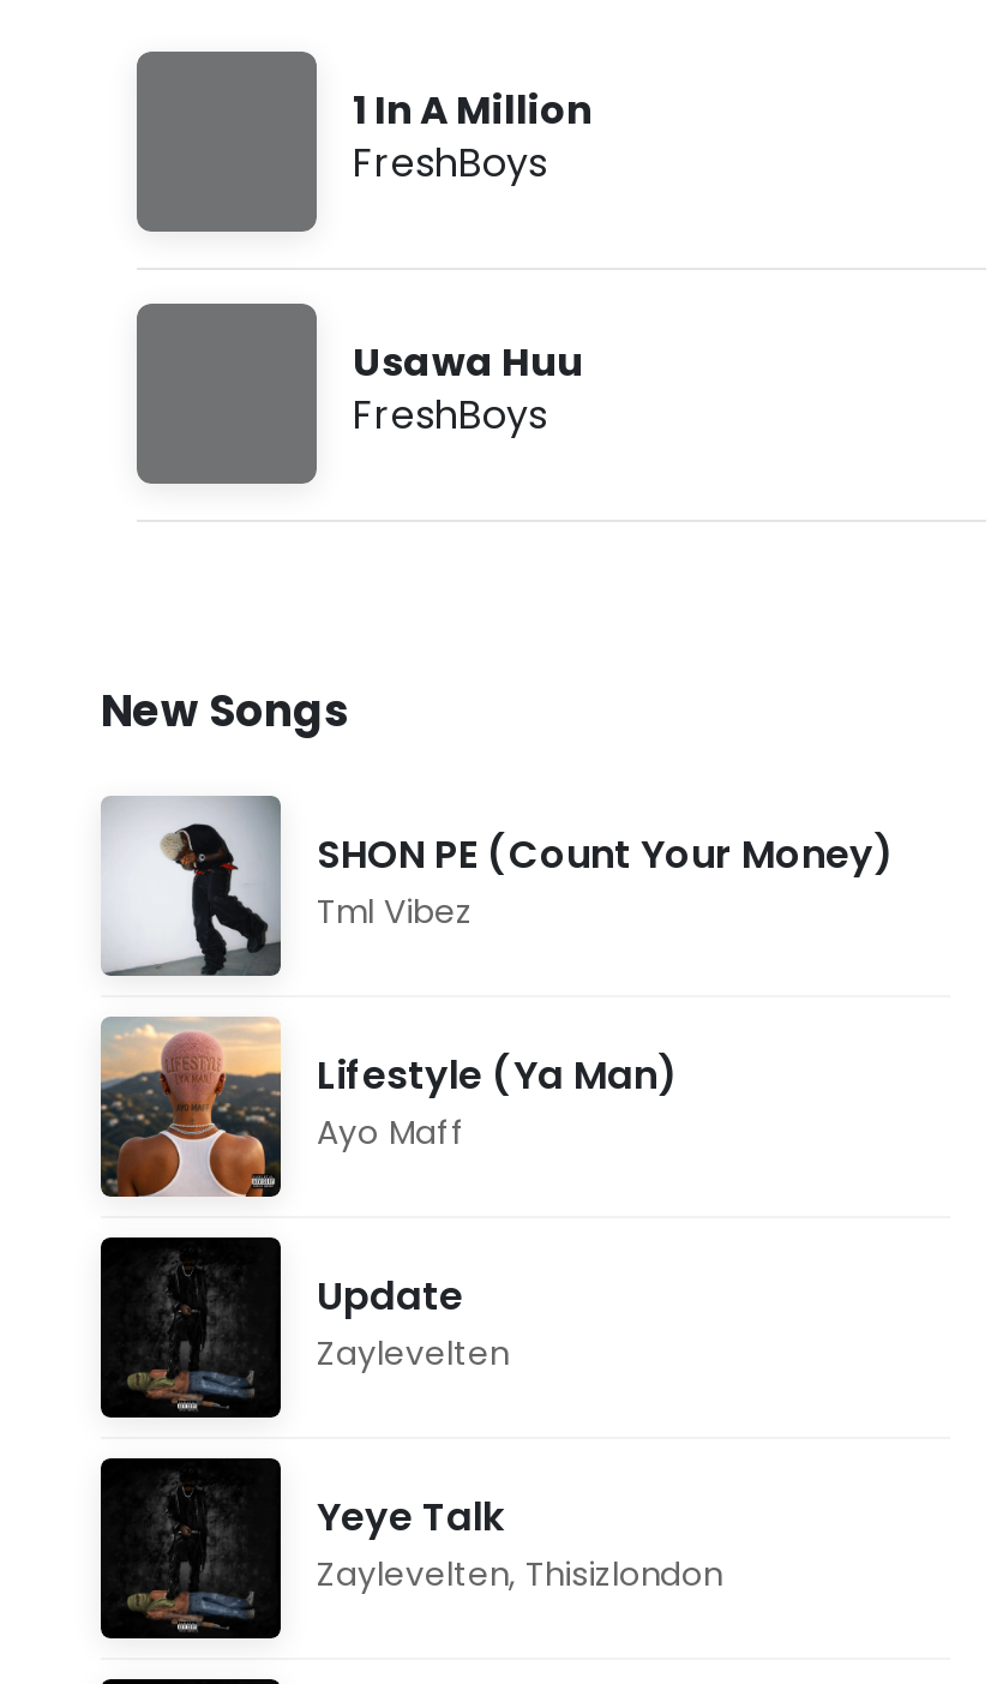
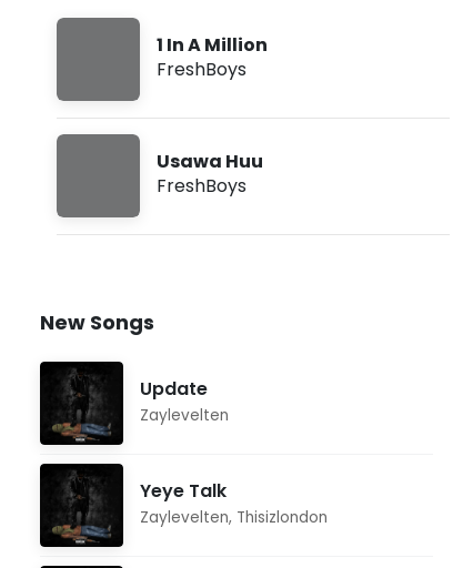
[101,796,893,1156] [image] | SHON PE (Count Your Money) | Tml Vibez | Lifestyle (Ya Man) | Ayo Maff -> none
[98,1017,283,1199] [image] -> none

